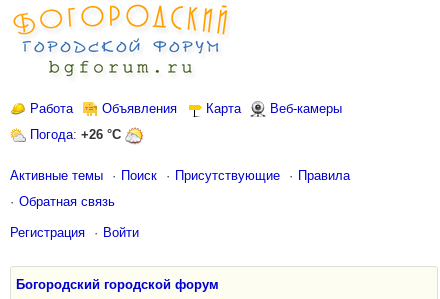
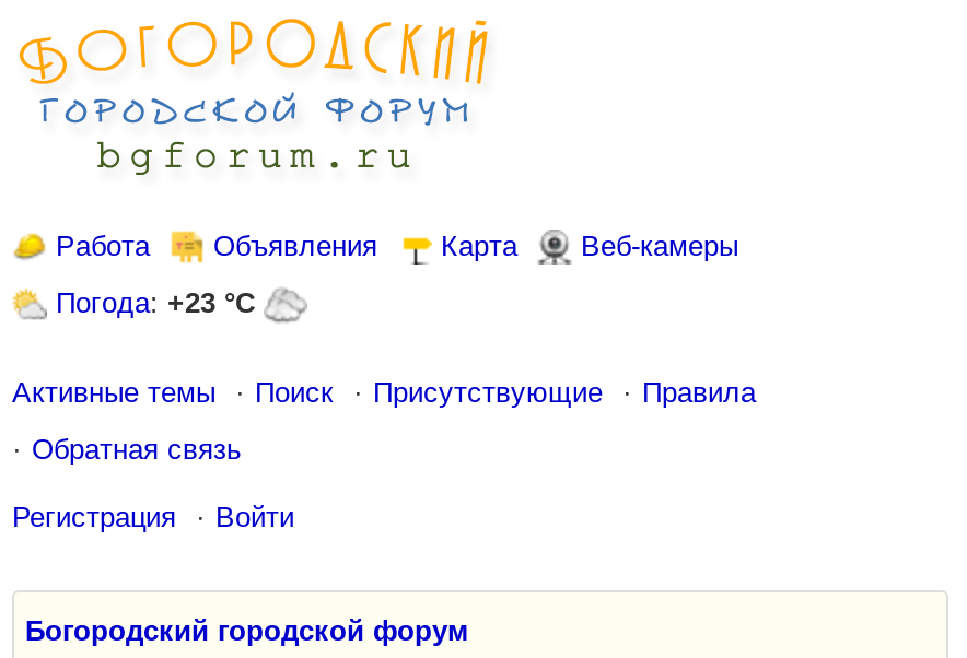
[30,127,125,142] Погода: +26 °C -> [56,286,264,319] Погода: +23 °C

